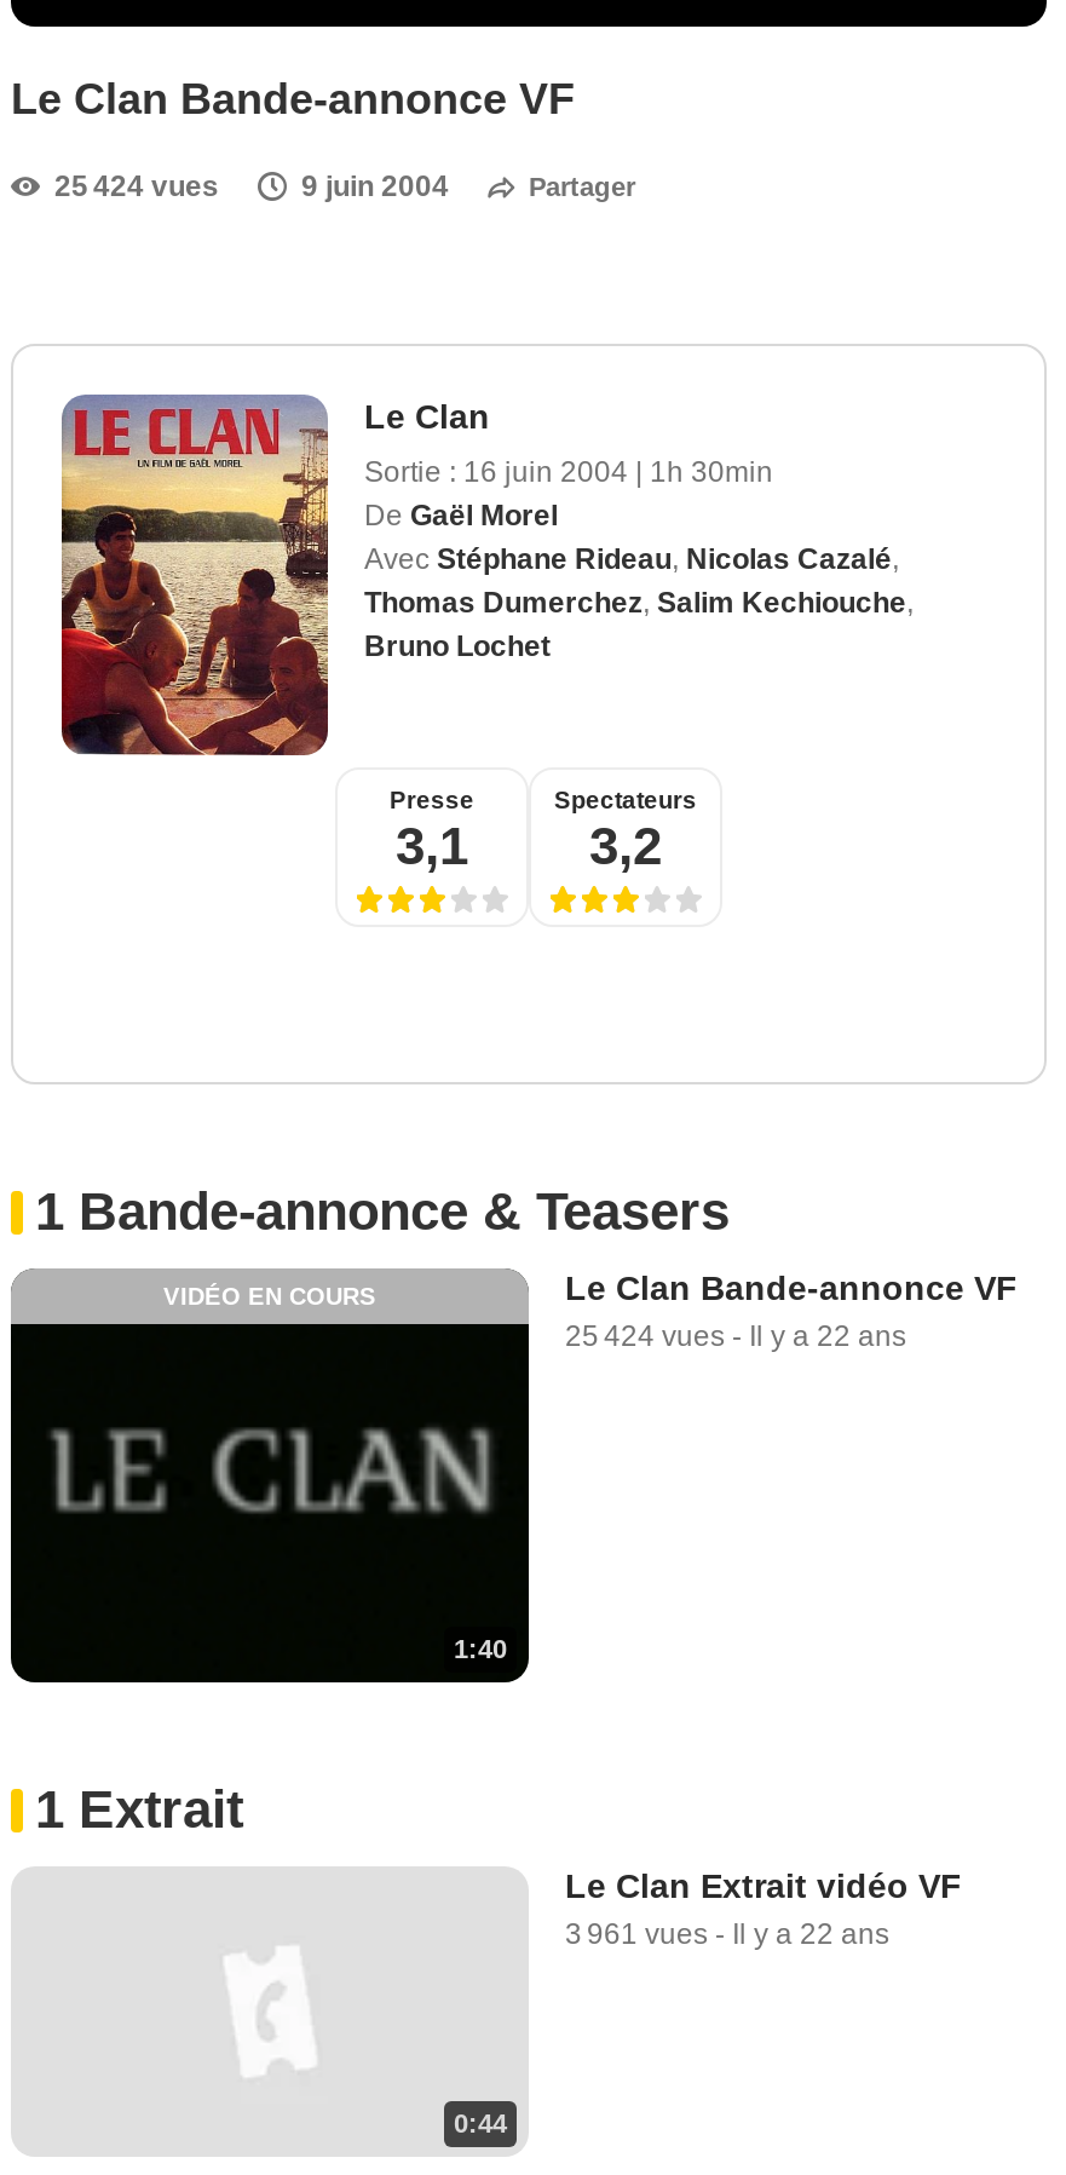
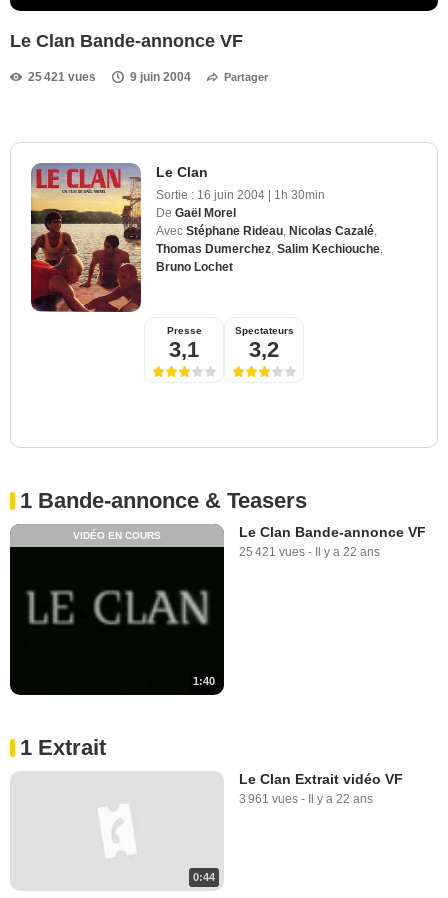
[54,169,219,203] 25 424 vues -> [28,70,96,84] 25 421 vues
[565,1319,906,1353] 25 424 vues - Il y a 22 ans -> [239,545,380,559] 25 421 vues - Il y a 22 ans

